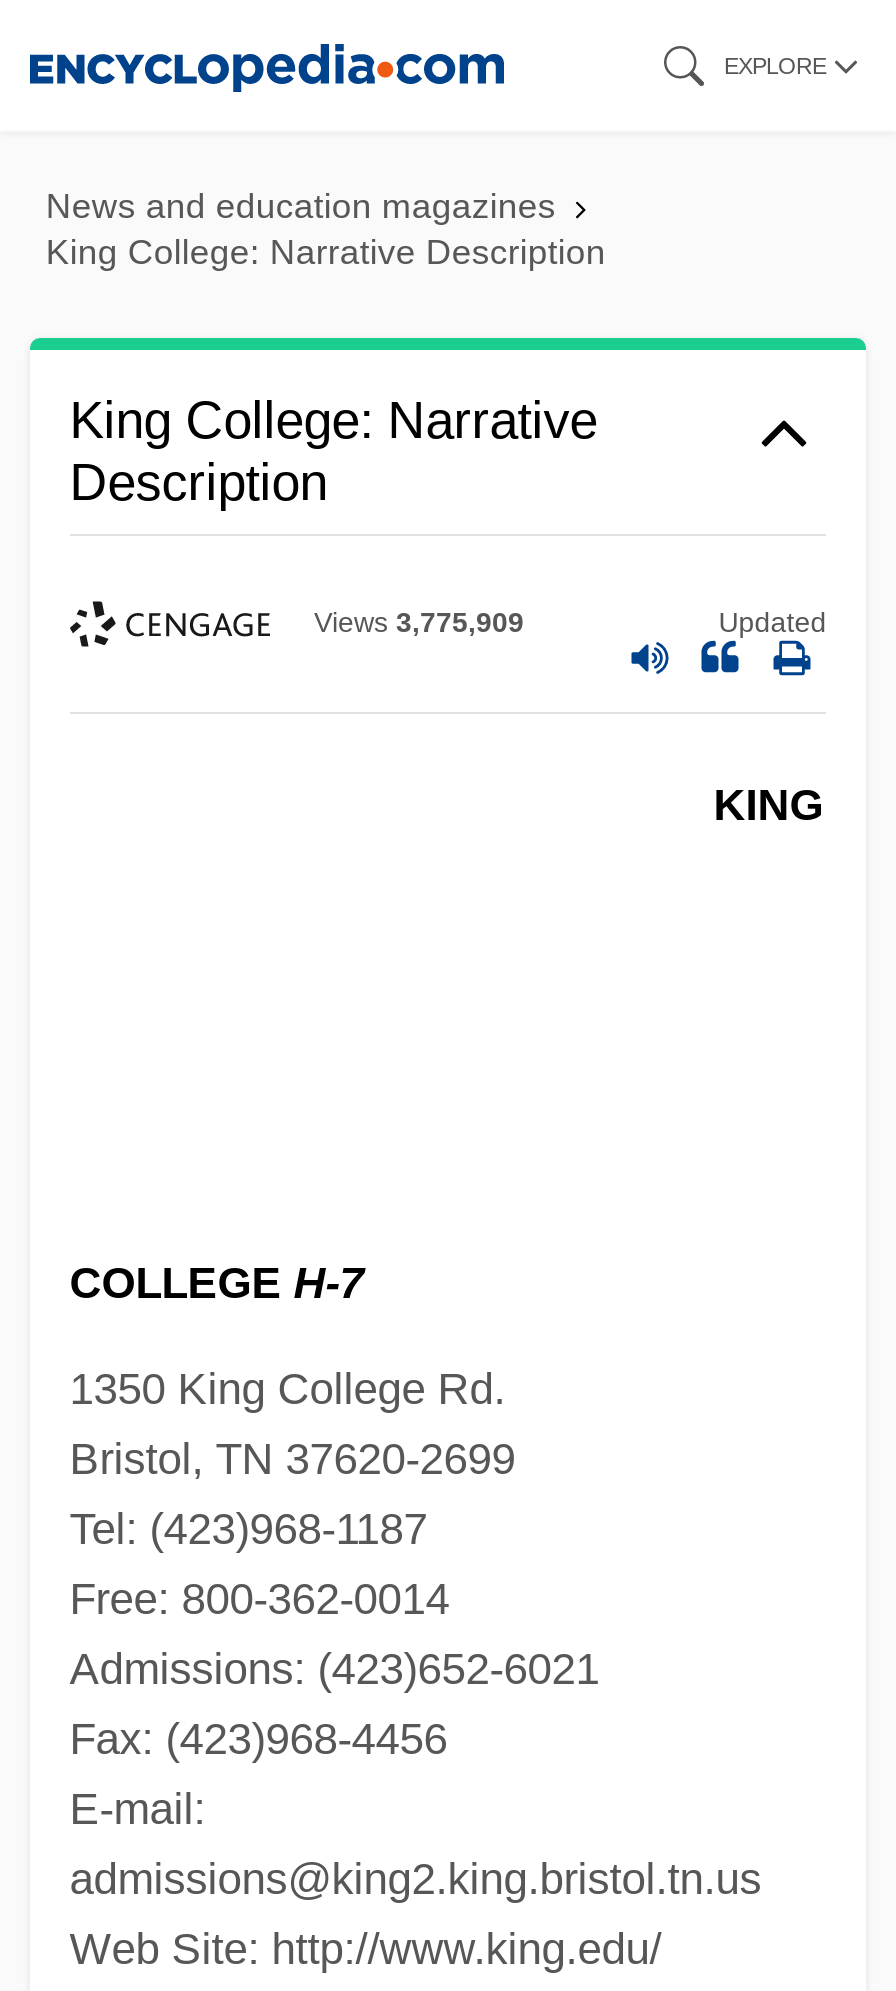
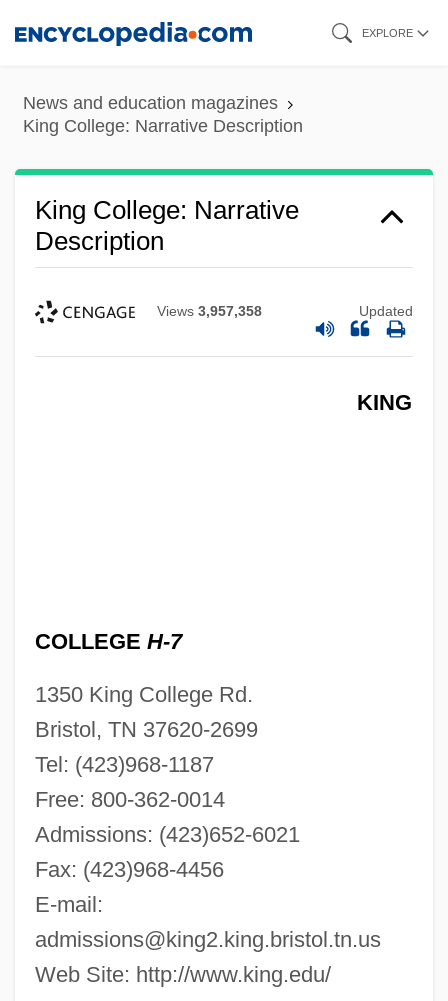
[314,607,524,639] Views 3,775,909 -> [157,303,262,319] Views 3,957,358

